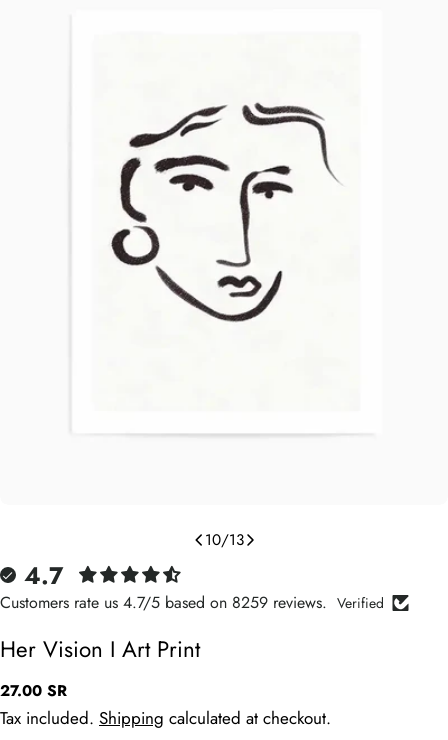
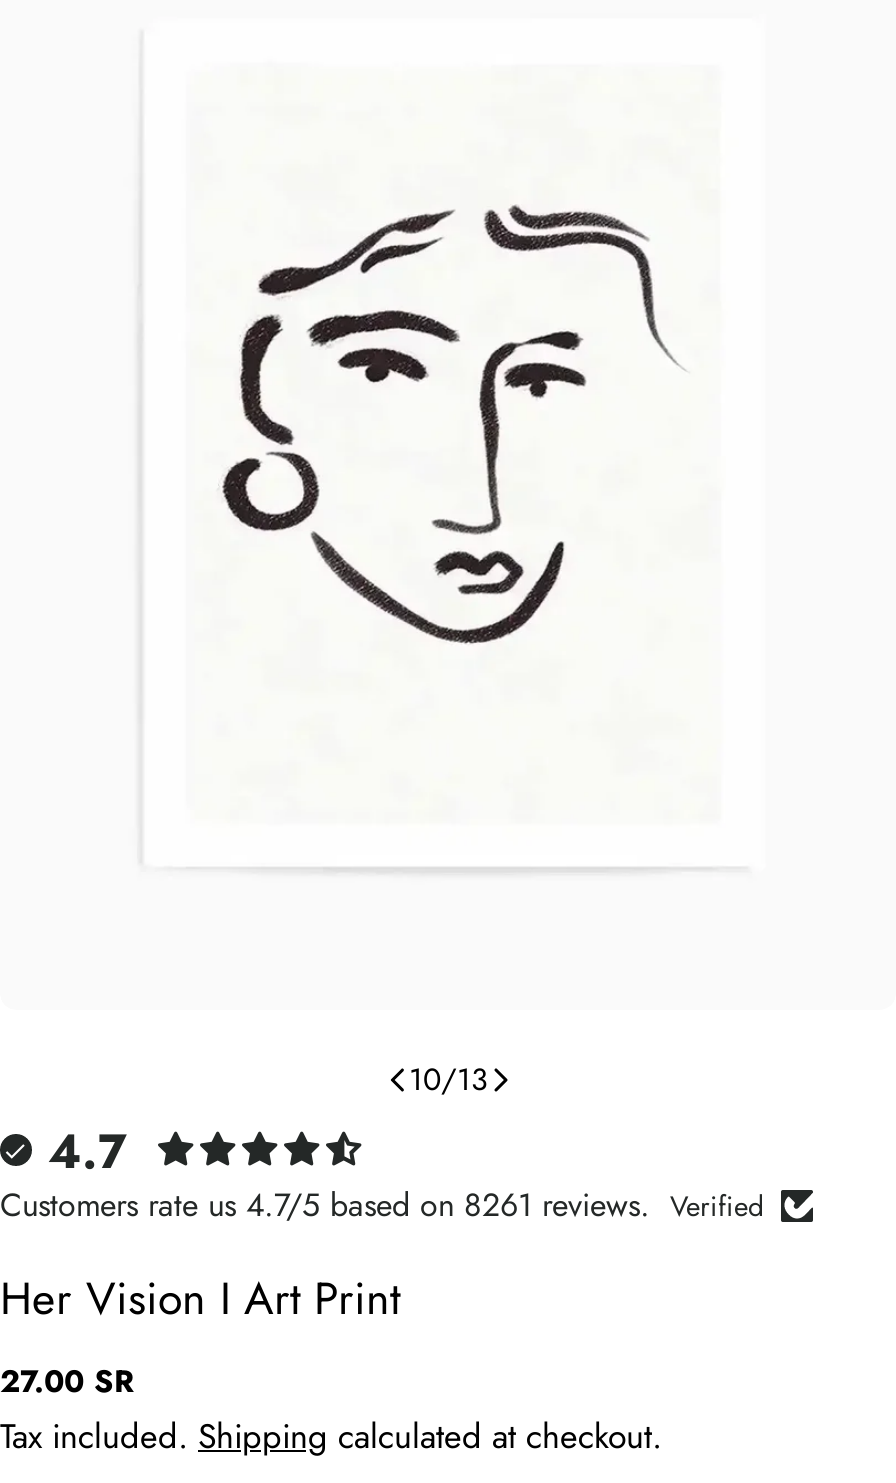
[0,591,384,614] Customers rate us 4.7/5 based on 8259 reviews. Verified -> [0,1182,764,1228] Customers rate us 4.7/5 based on 8261 reviews. Verified

